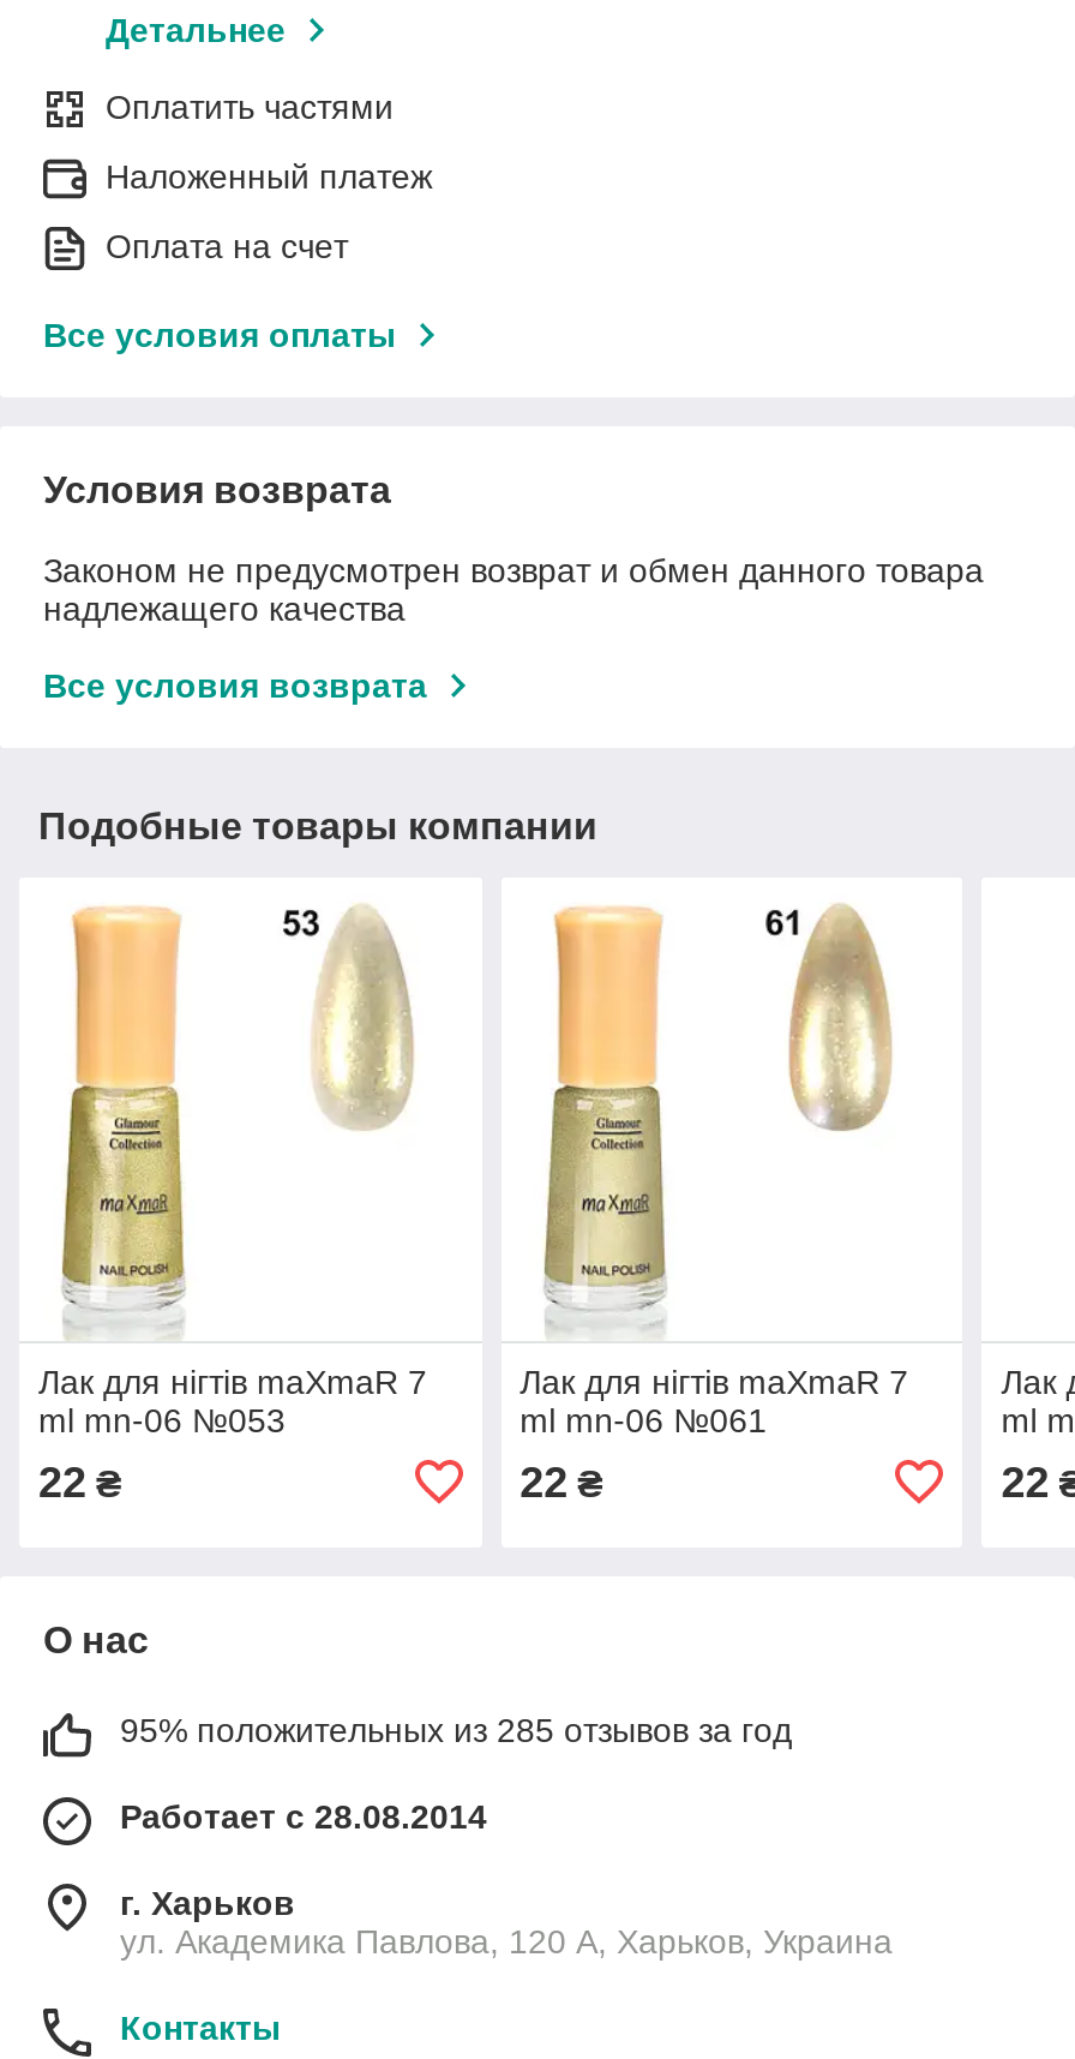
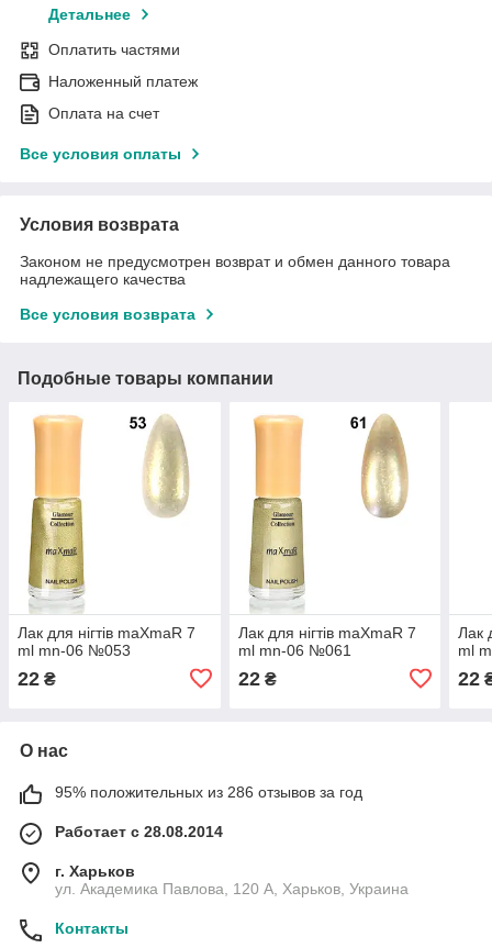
[120,1710,792,1749] 95% положительных из 285 отзывов за год -> [55,783,362,801] 95% положительных из 286 отзывов за год

